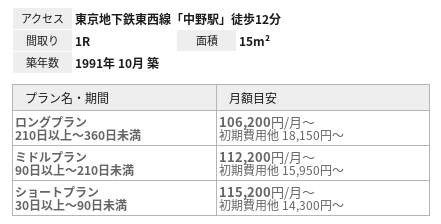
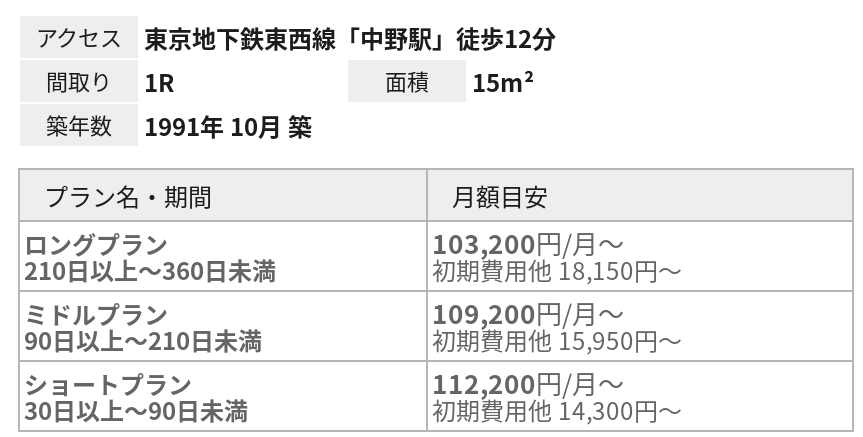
[219,112,315,131] 106,200円/月～ -> [432,223,624,261] 103,200円/月～
[219,147,315,166] 112,200円/月～ -> [432,293,624,331] 109,200円/月～
[219,182,315,201] 115,200円/月～ -> [432,363,624,401] 112,200円/月～

